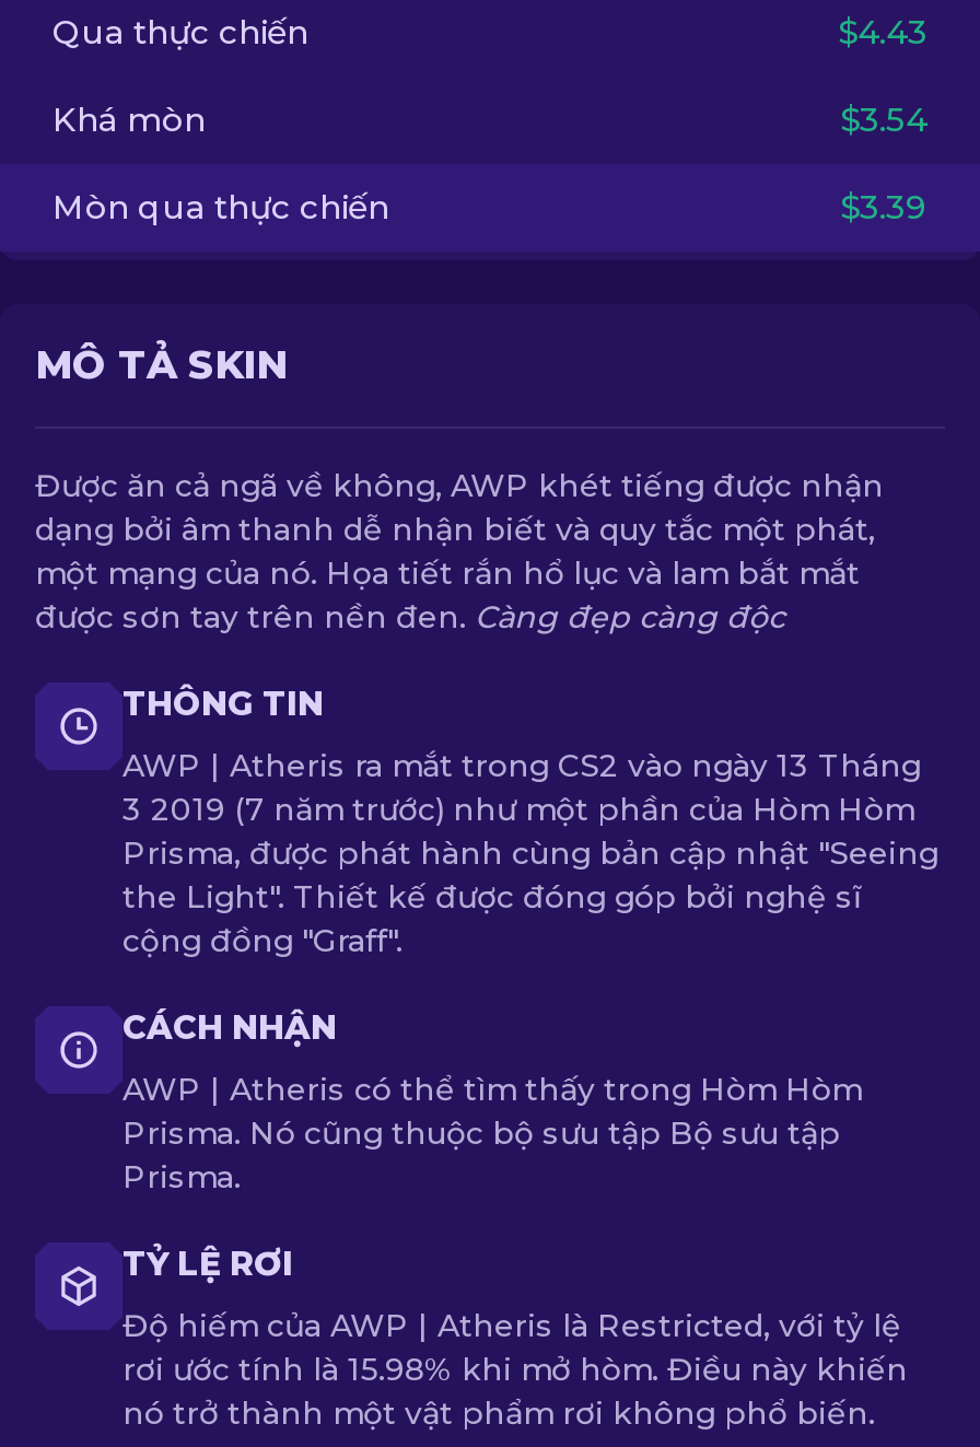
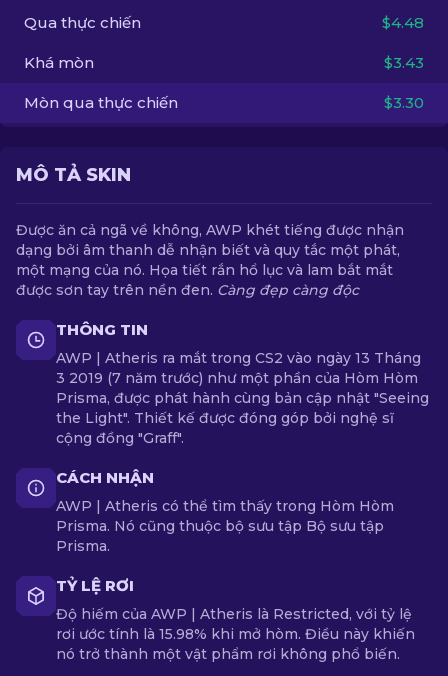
[838,11,927,52] $4.43 -> [382,13,424,32] $4.48
[840,98,927,140] $3.54 -> [384,53,424,72] $3.43
[840,186,927,227] $3.39 -> [384,93,424,112] $3.30

